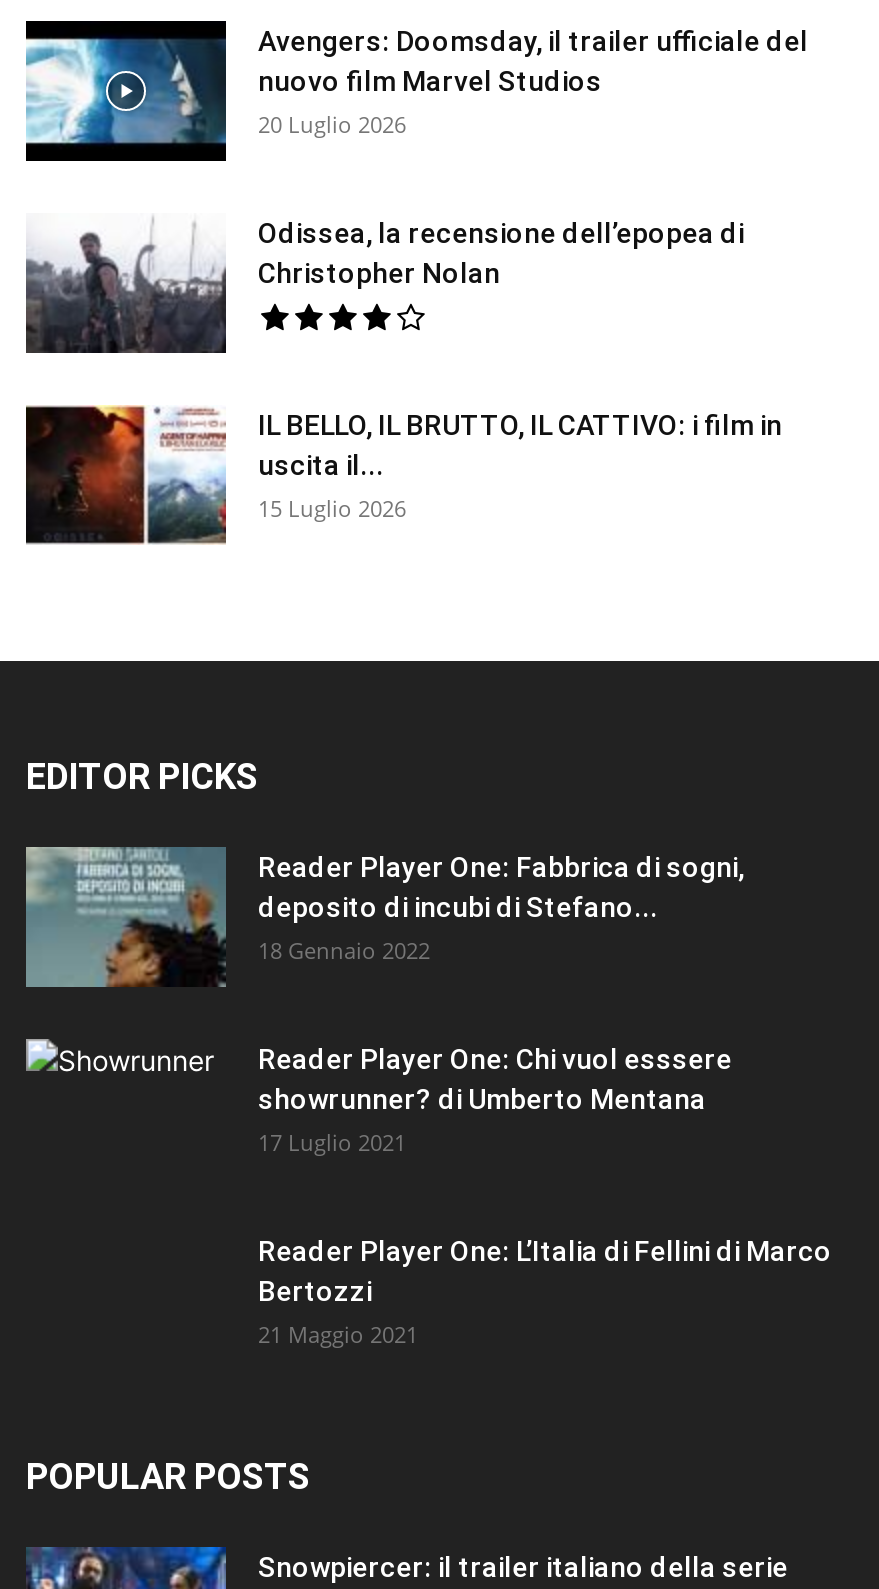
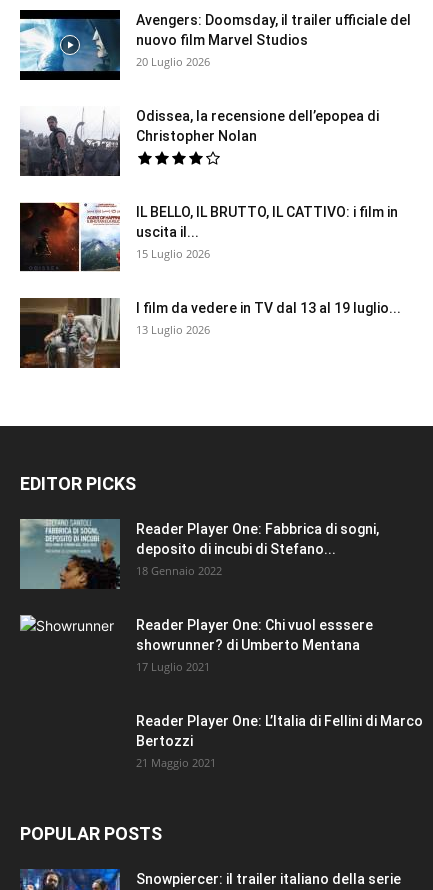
none -> [20,297,401,369] [image] | I film da vedere in TV dal 13 al 19 luglio... | 13 Luglio 2026

